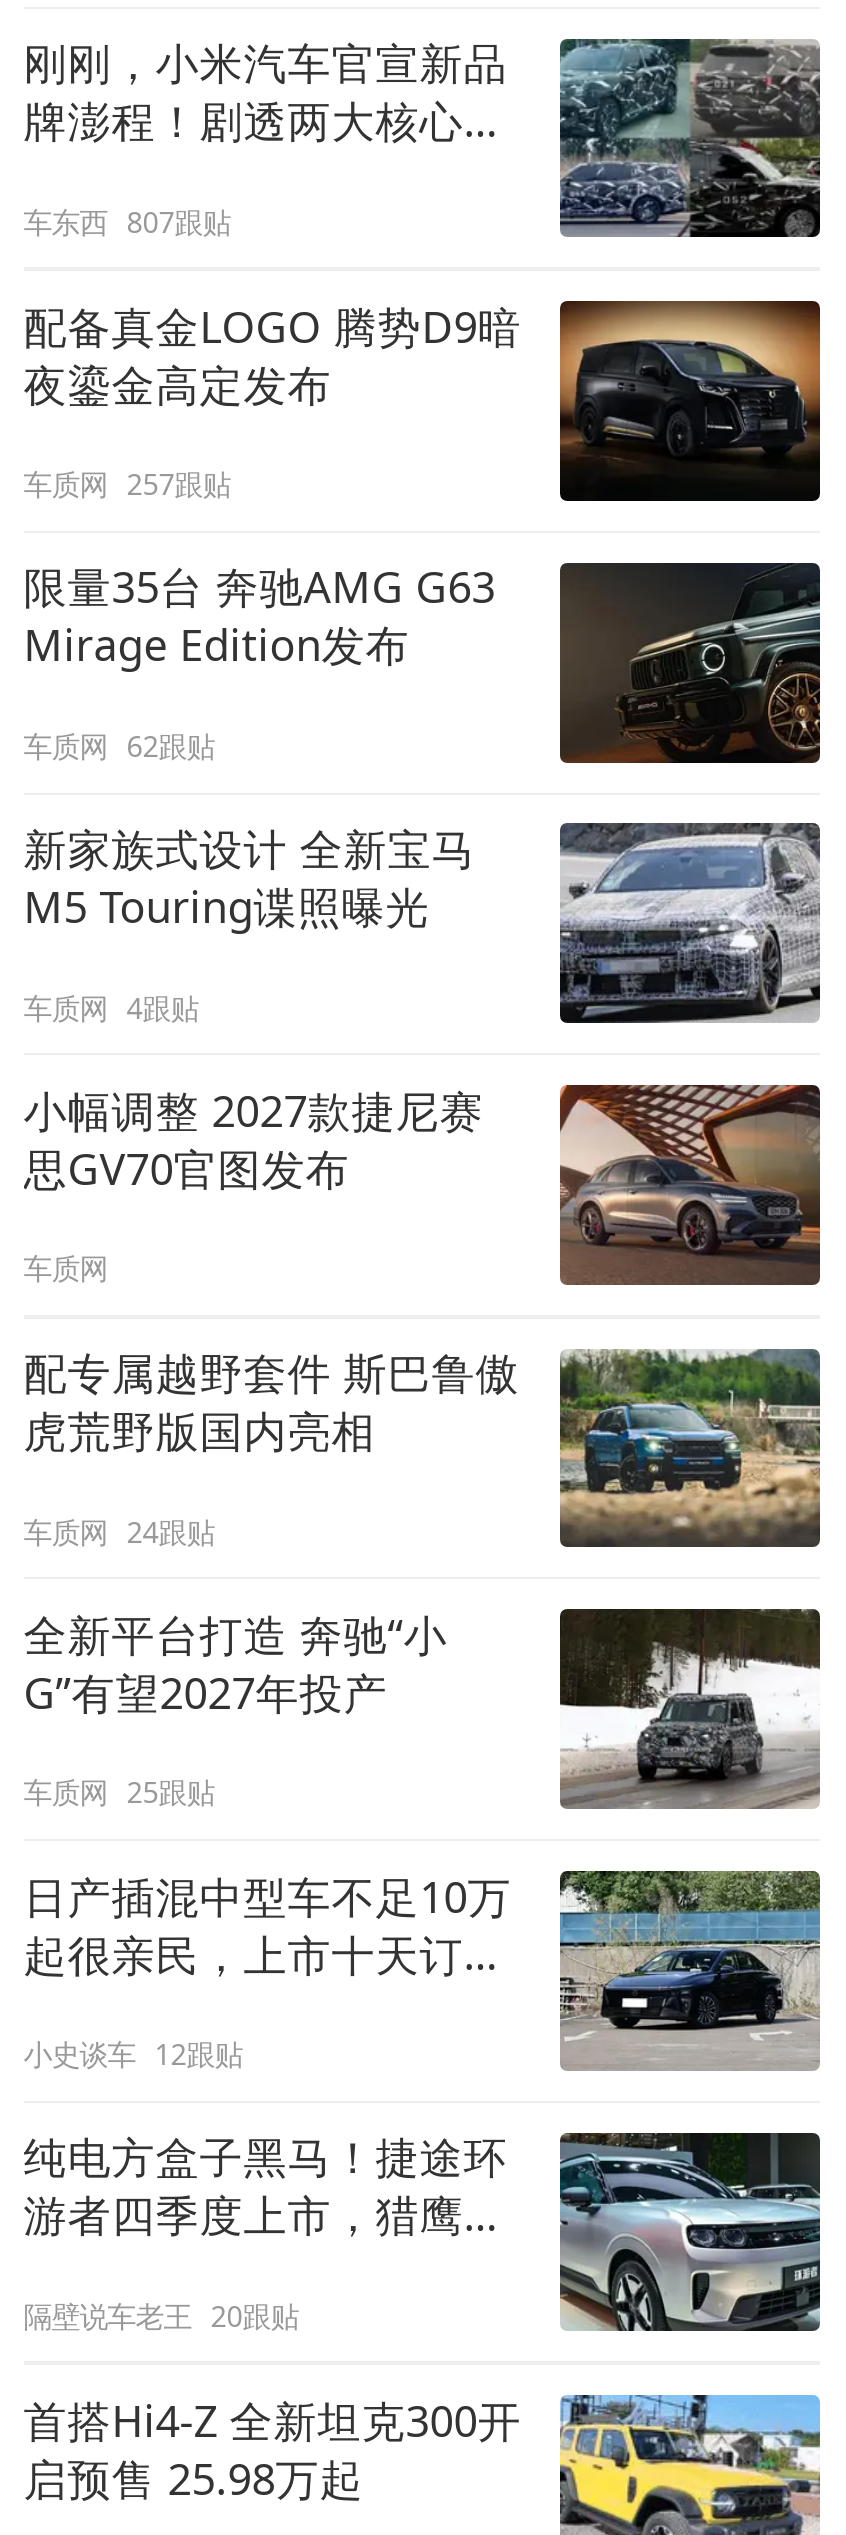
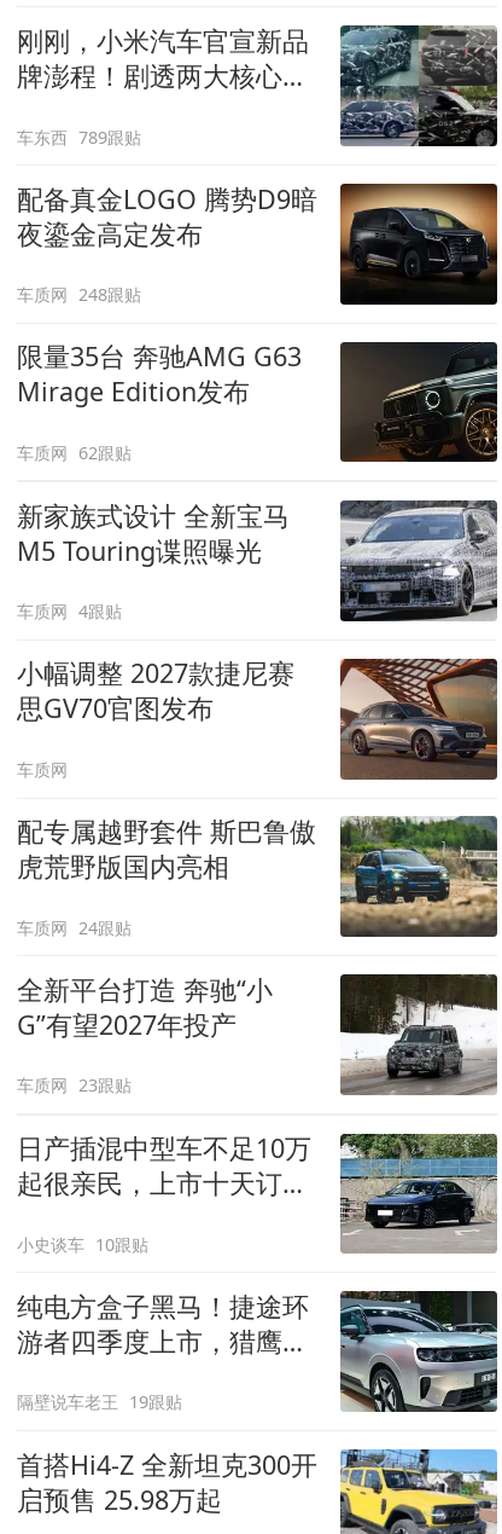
[23,202,231,240] 车东西 807跟贴 -> [17,125,142,148] 车东西 789跟贴
[23,465,231,503] 车质网 257跟贴 -> [17,283,142,306] 车质网 248跟贴
[23,1773,215,1811] 车质网 25跟贴 -> [17,1074,132,1097] 车质网 23跟贴
[23,2035,243,2073] 小史谈车 12跟贴 -> [17,1233,149,1256] 小史谈车 10跟贴
[23,2296,299,2334] 隔壁说车老王 20跟贴 -> [17,1391,183,1414] 隔壁说车老王 19跟贴

